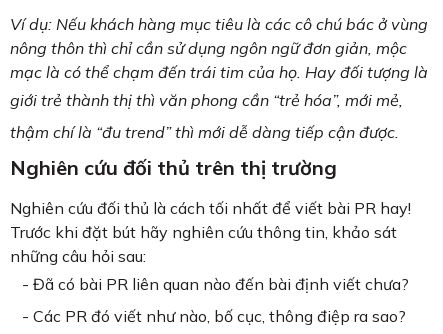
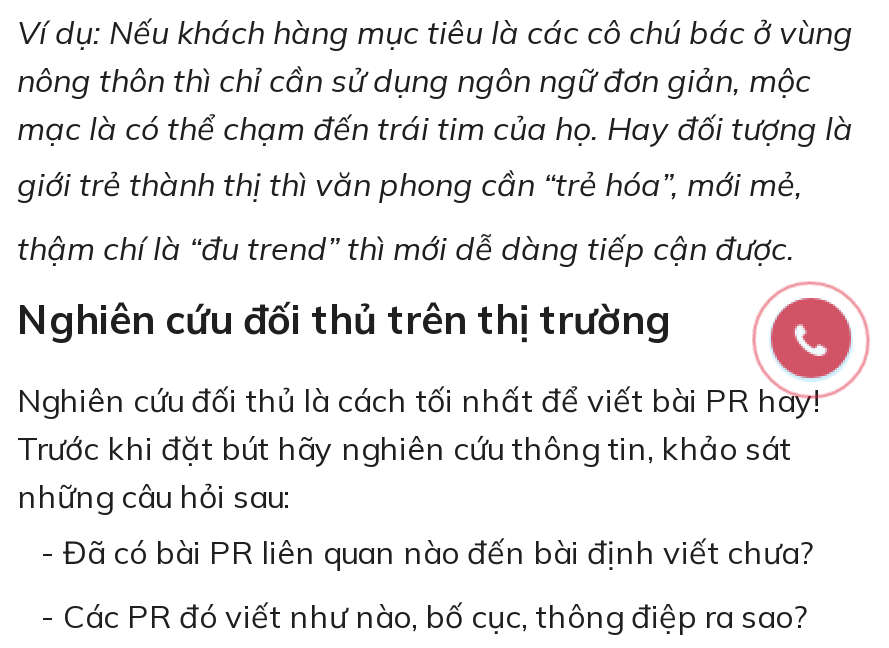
none -> [751,280,871,398] [image]

